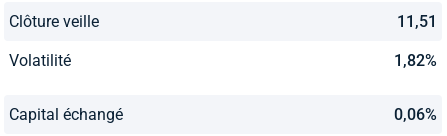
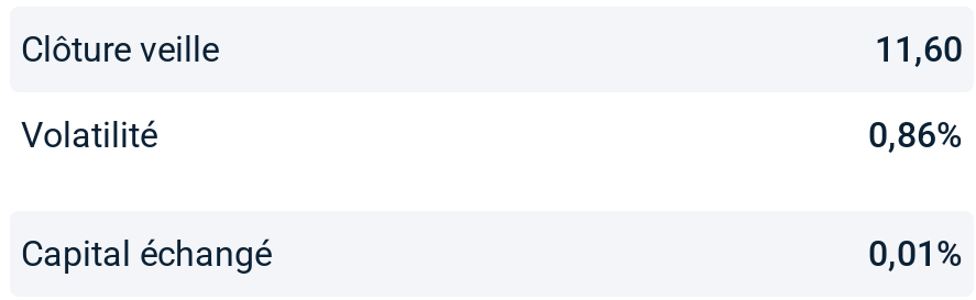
[397,12,437,31] 11,51 -> [875,29,963,71] 11,60
[394,51,437,70] 1,82% -> [868,115,963,157] 0,86%
[394,105,437,124] 0,06% -> [868,234,963,275] 0,01%

